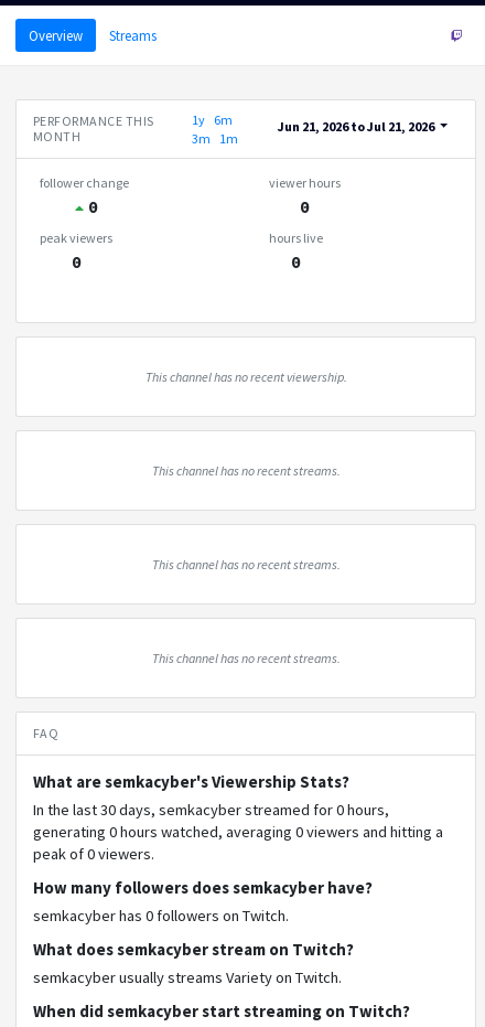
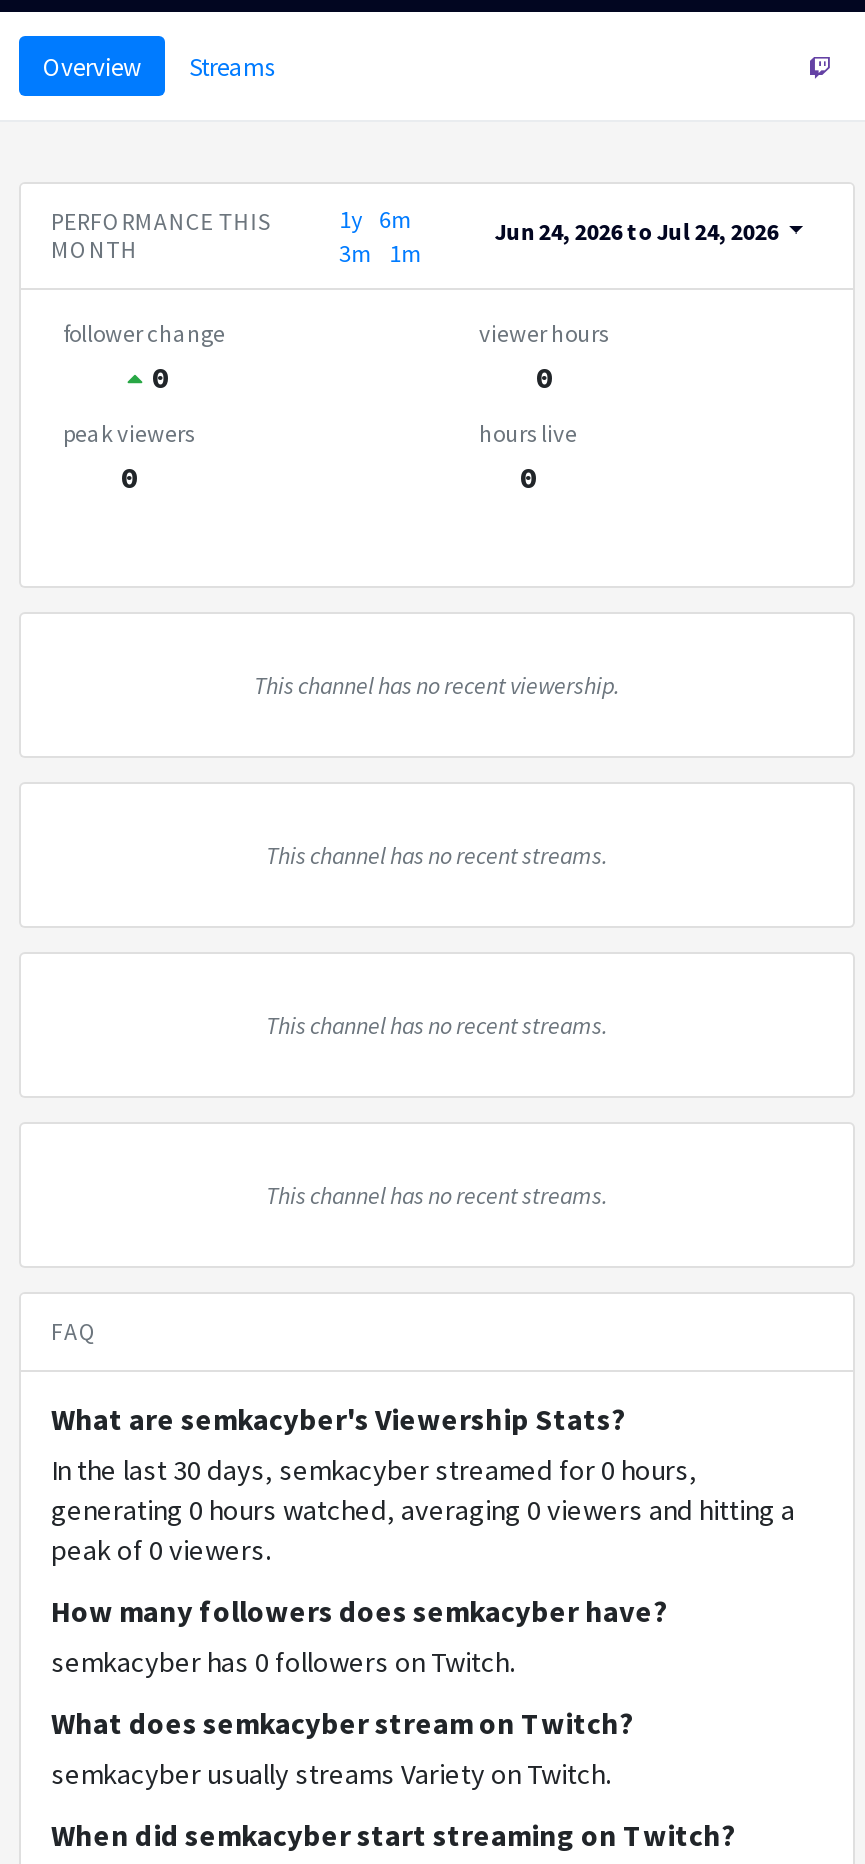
[278,118,434,134] Jun 21, 2026to Jul 21, 2026 -> [495,215,779,245] Jun 24, 2026to Jul 24, 2026

